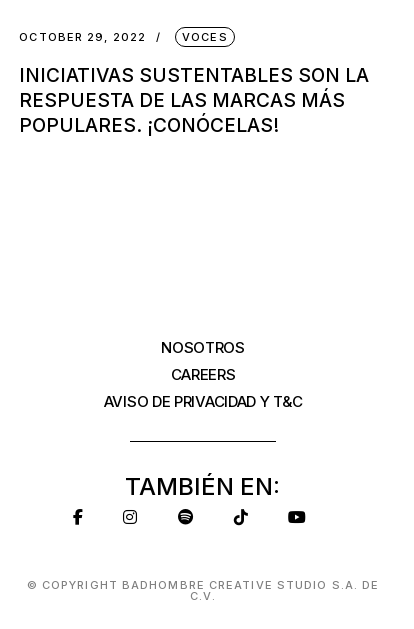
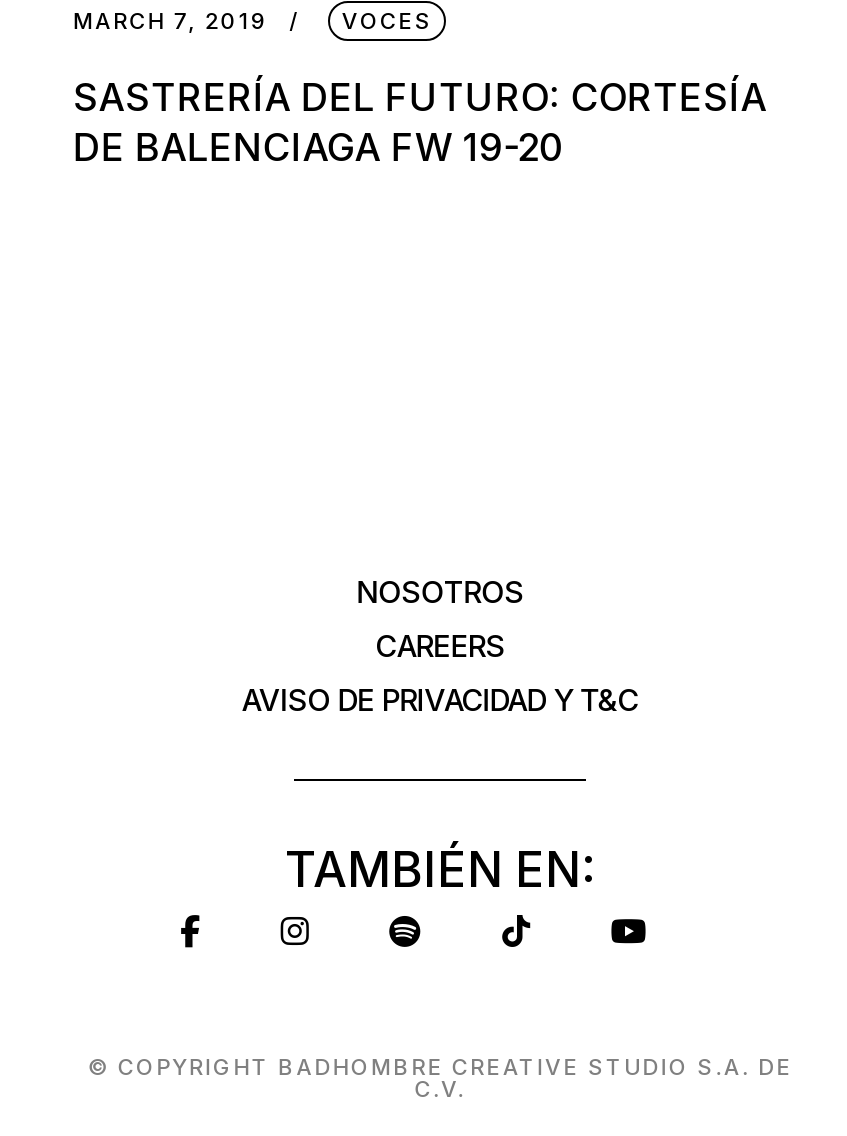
[19,30,146,44] OCTOBER 29, 2022 -> [73,8,269,36] MARCH 7, 2019
[19,64,369,137] INICIATIVAS SUSTENTABLES SON LA | RESPUESTA DE LAS MARCAS MÁS | POPULARES. ¡CONÓCELAS! -> [73,76,767,172] SASTRERÍA DEL FUTURO: CORTESÍA | DE BALENCIAGA FW 19-20

